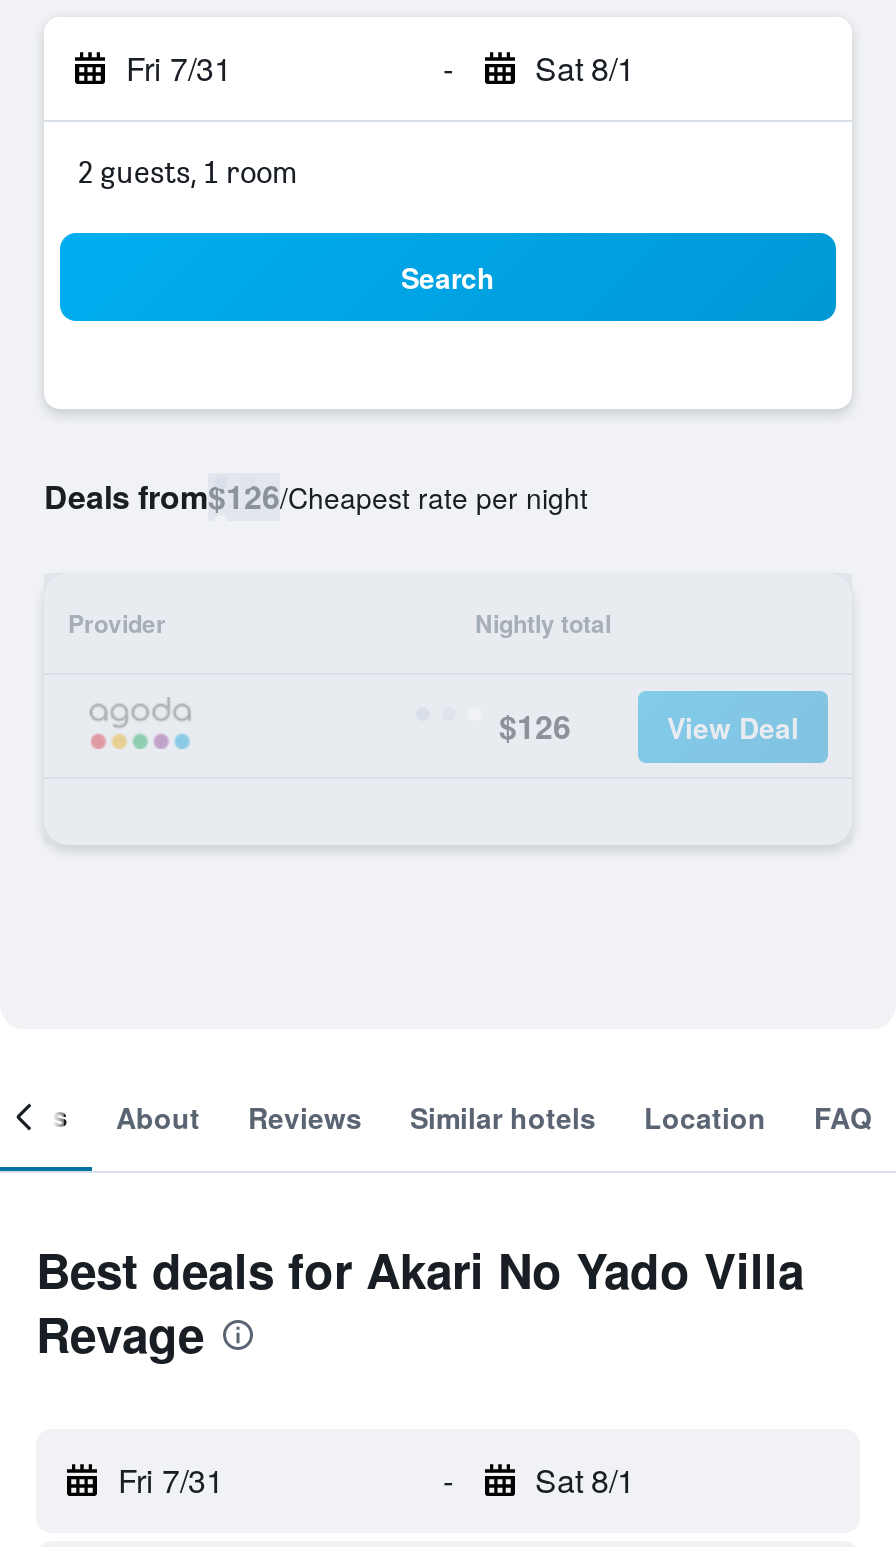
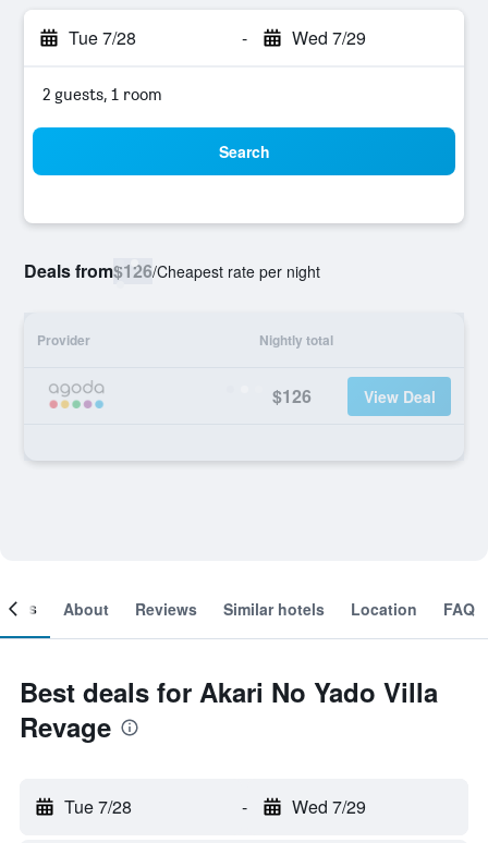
[126,45,232,91] Fri 7/31 -> [69,25,136,50] Tue 7/28
[535,45,635,91] Sat 8/1 -> [291,25,365,50] Wed 7/29
[118,1457,224,1503] Fri 7/31 -> [64,794,132,819] Tue 7/28
[535,1457,635,1503] Sat 8/1 -> [291,794,365,819] Wed 7/29

